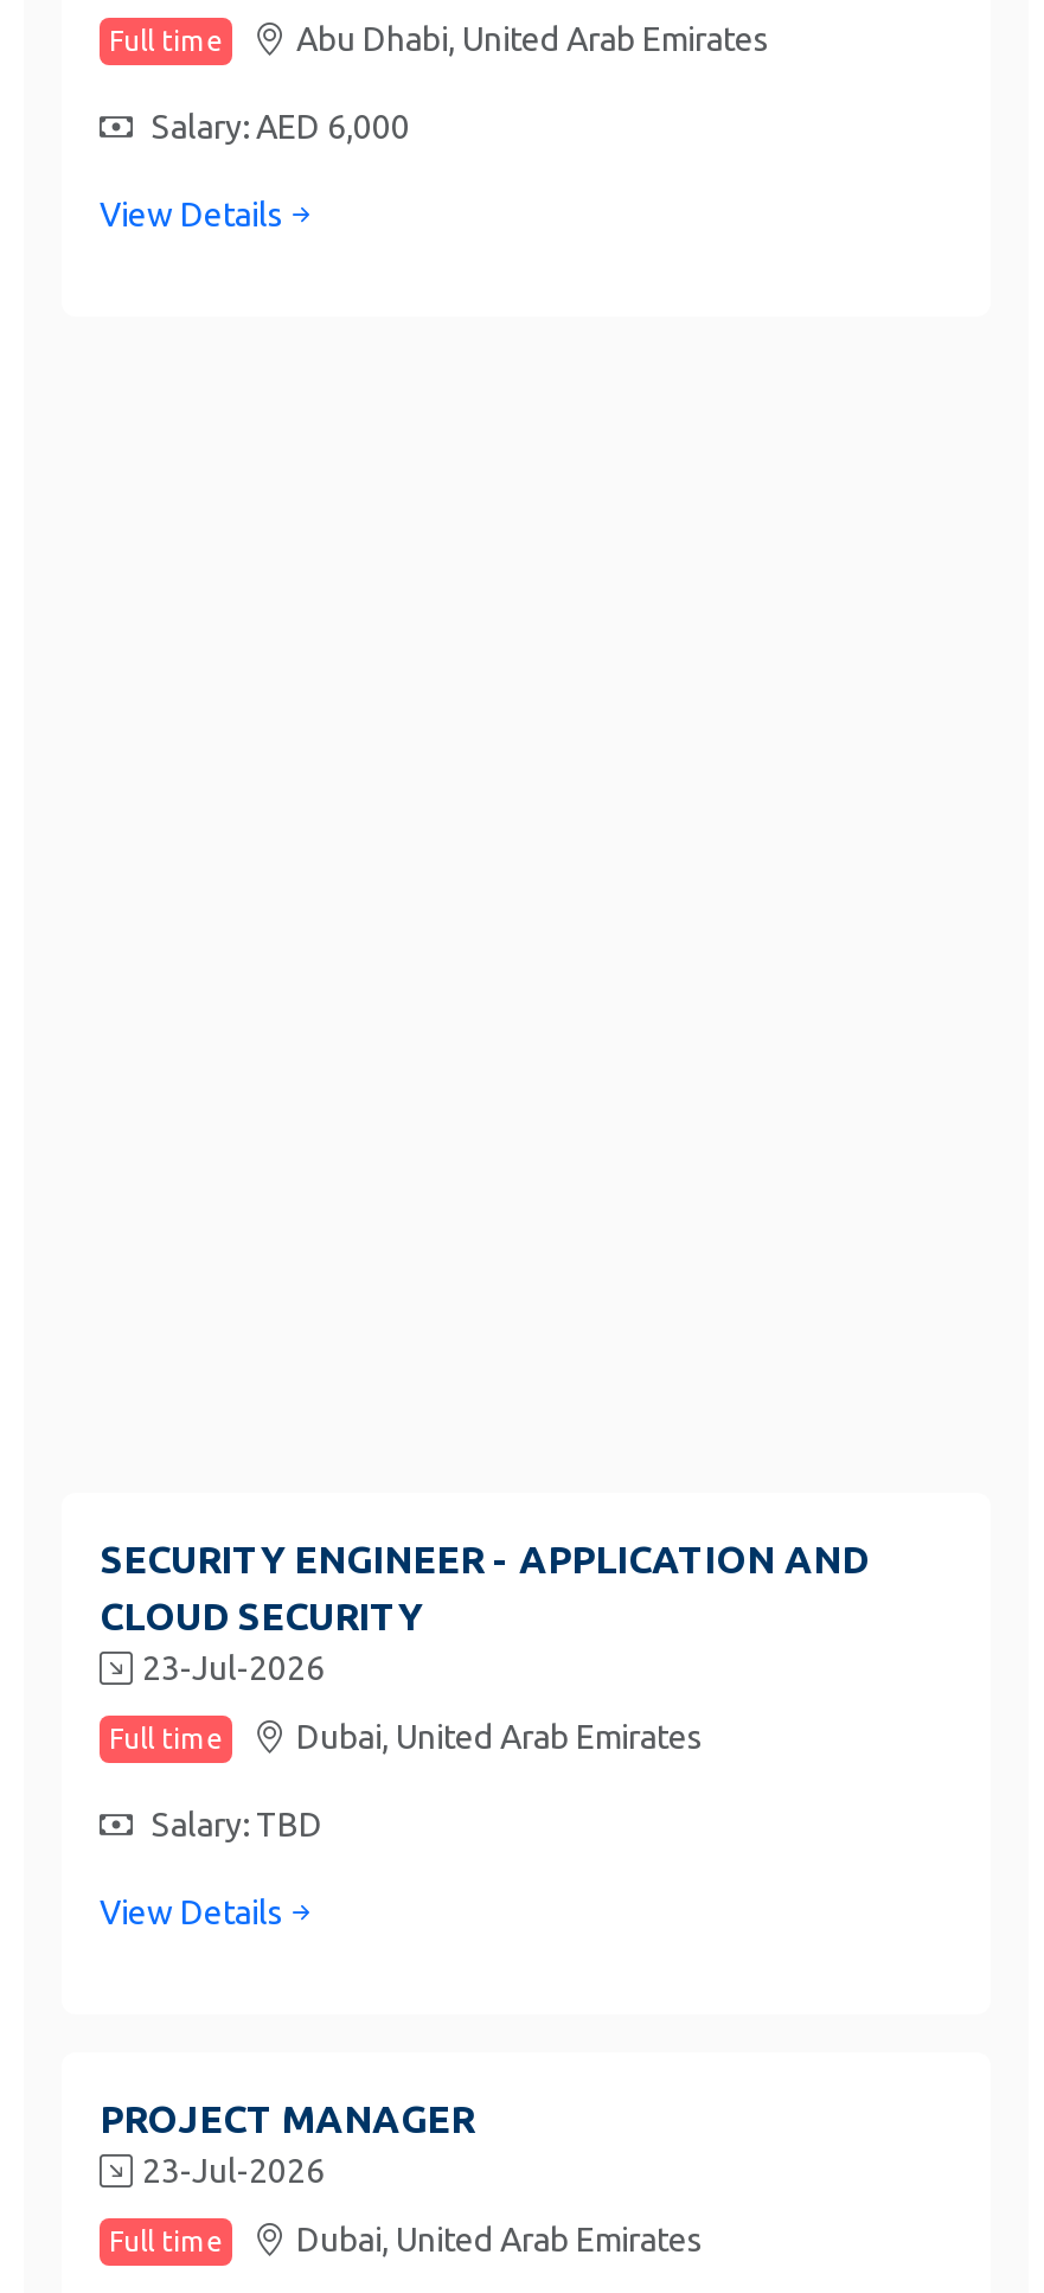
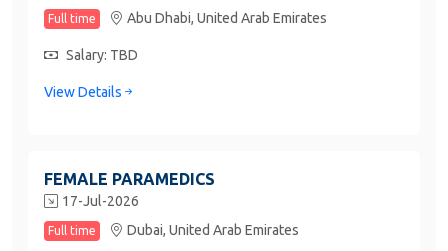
[100,108,410,234] Salary: AED 6,000 | View Details -> none
[100,1538,867,1756] SECURITY ENGINEER - APPLICATION AND | CLOUD SECURITY | 23-Jul-2026 | Full time | Dubai, United Arab Emirates -> none
[100,2097,474,2190] PROJECT MANAGER | 23-Jul-2026 -> [44,170,215,209] FEMALE PARAMEDICS | 17-Jul-2026

